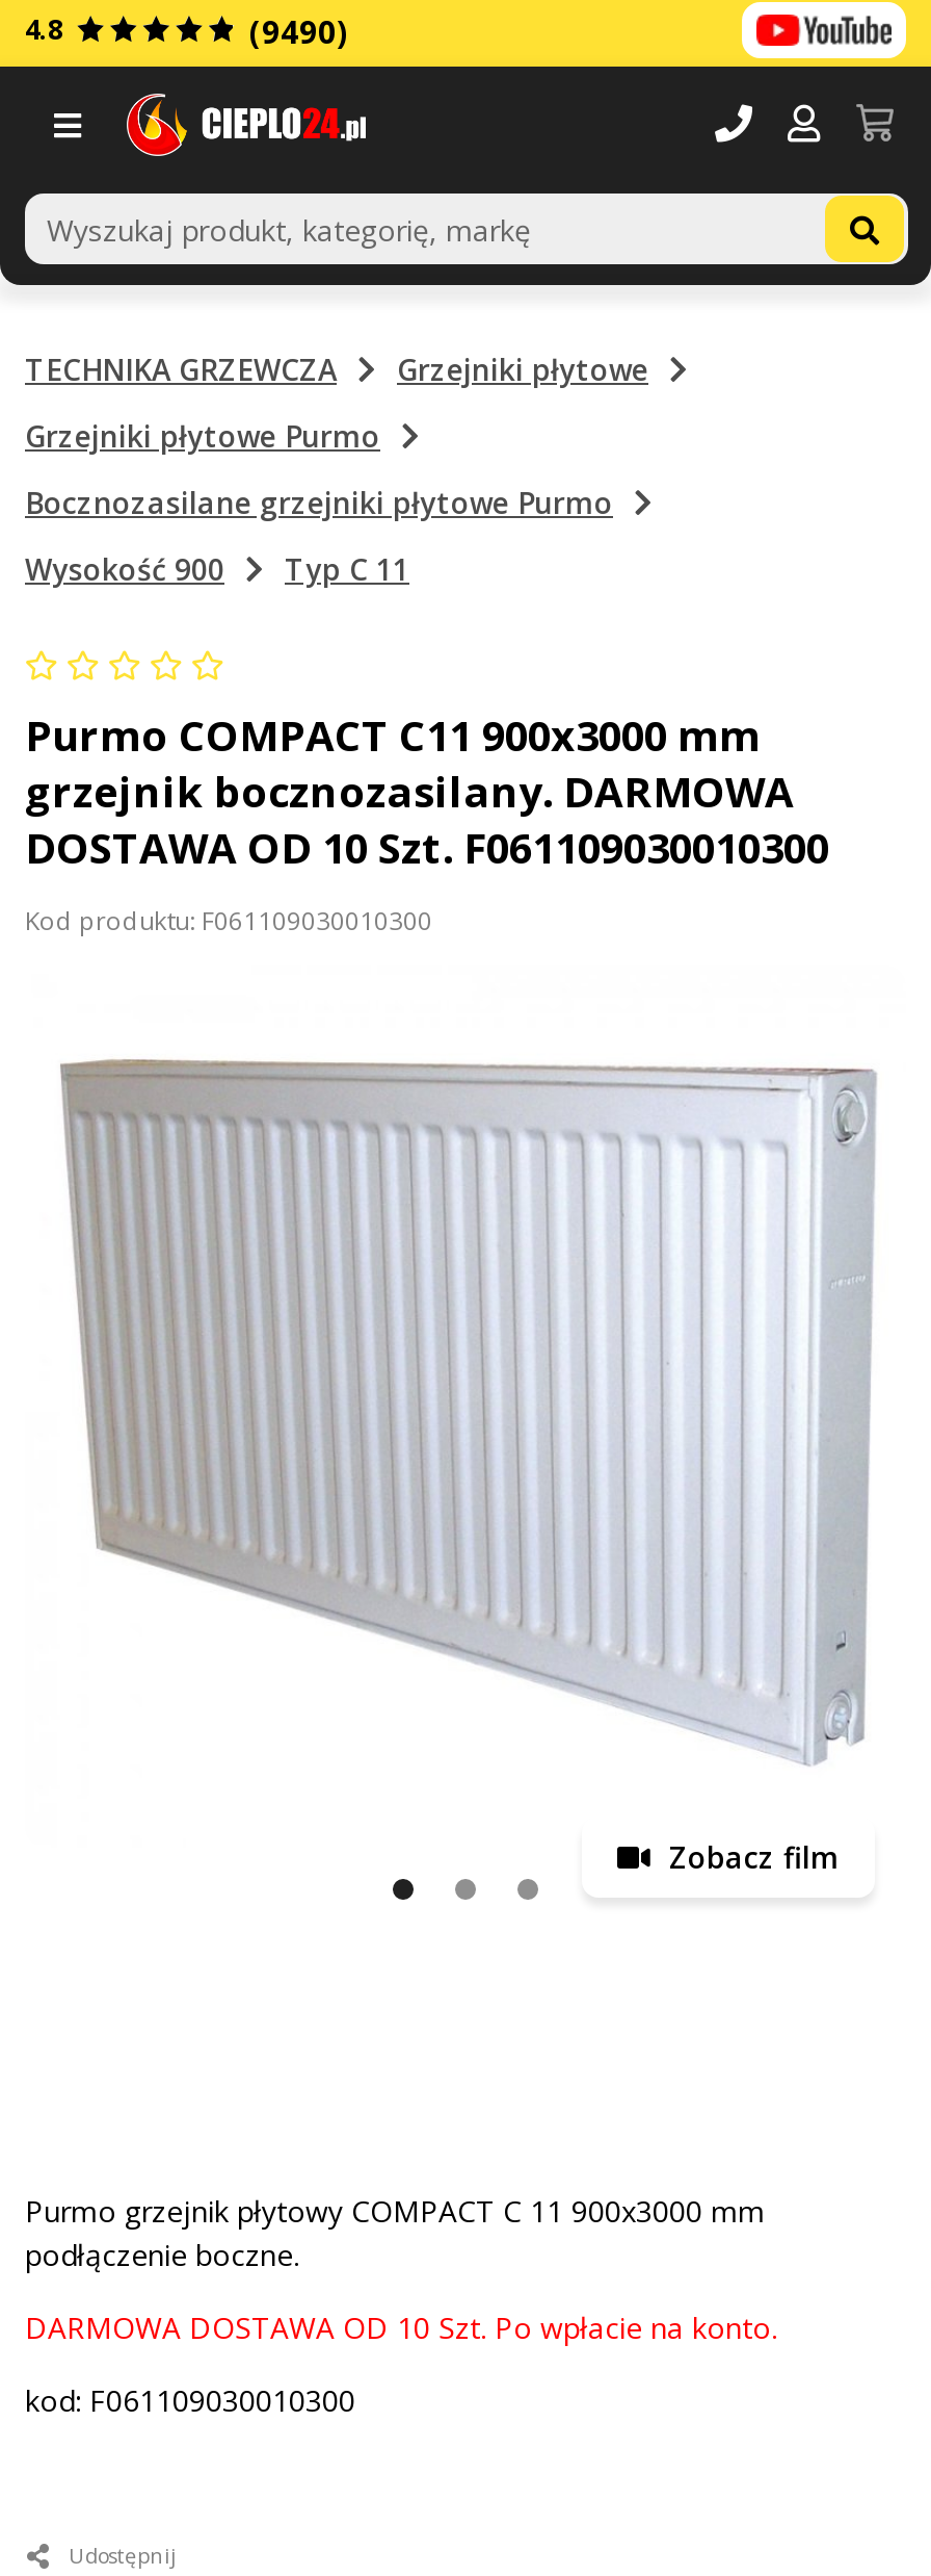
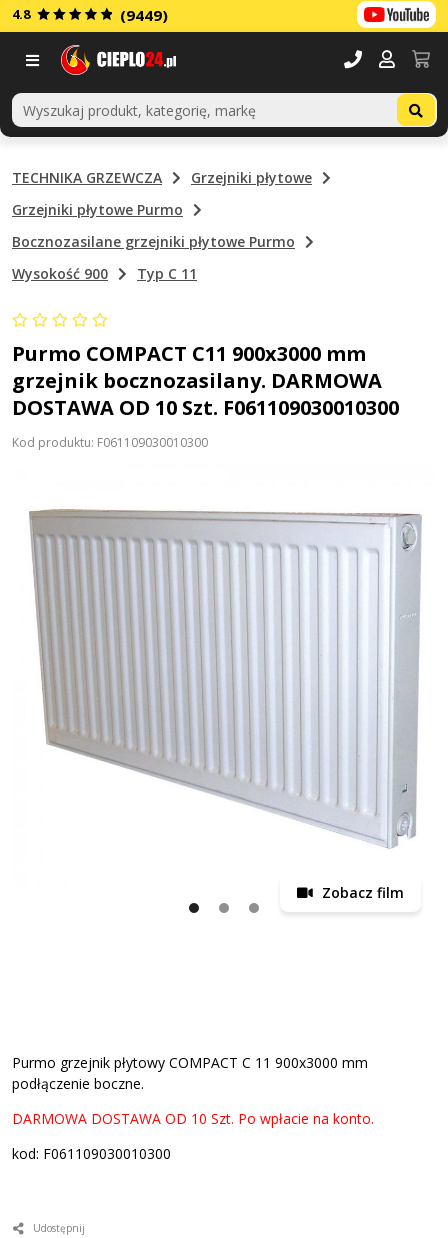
[249,9,349,51] (9490) -> [120,4,168,24] (9449)

